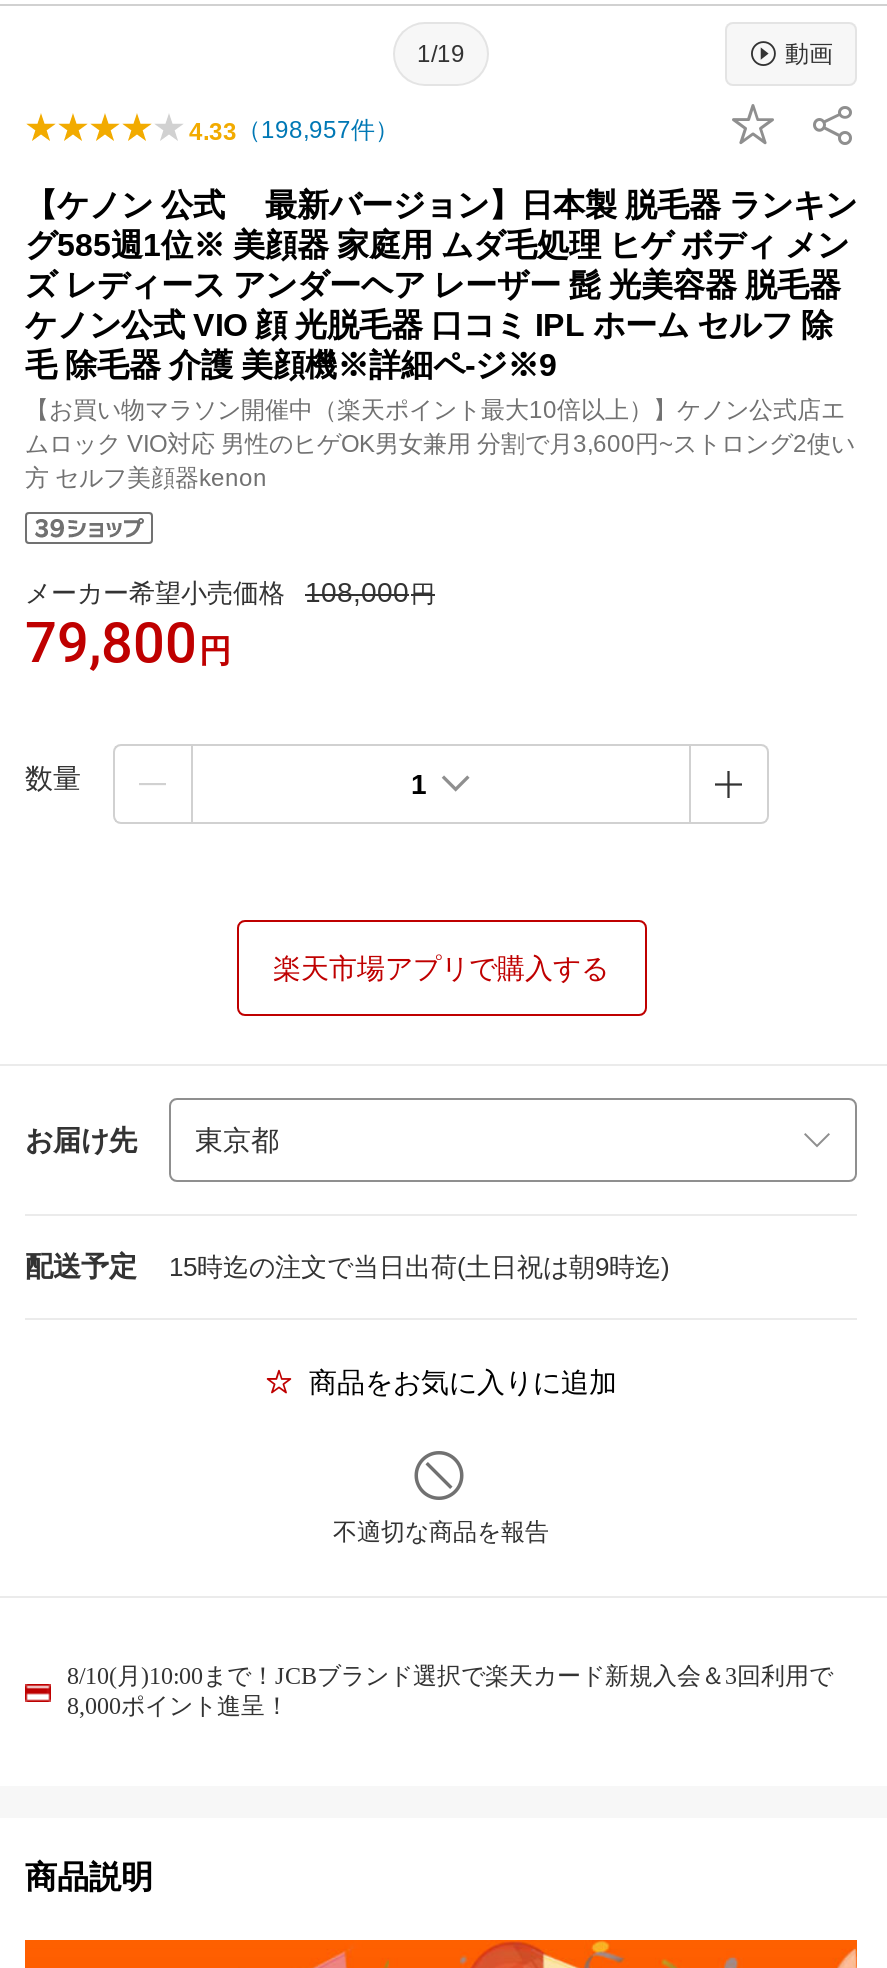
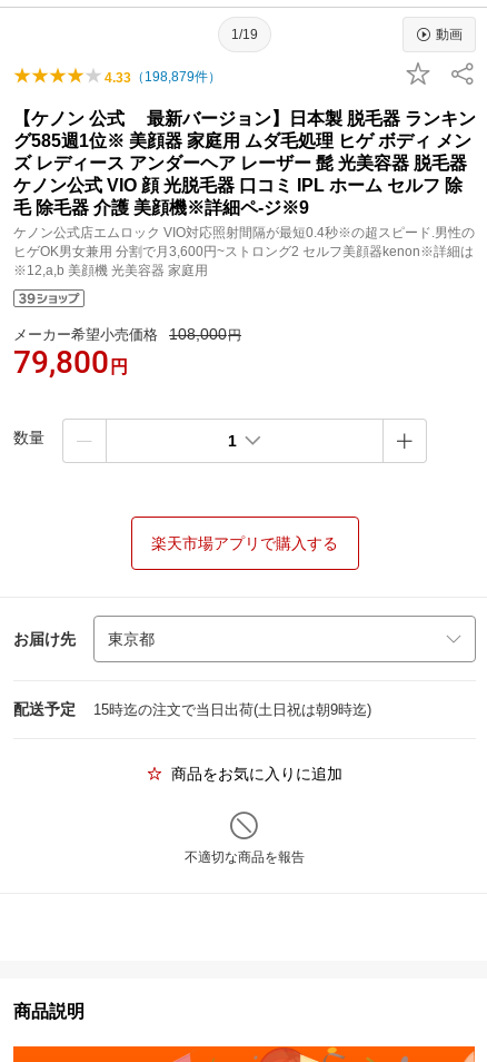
[189,116,399,146] 4.33（198,957件） -> [105,69,221,86] 4.33（198,879件）
[25,396,855,492] 【お買い物マラソン開催中（楽天ポイント最大10倍以上）】ケノン公式店エ | ムロック VIO対応 男性のヒゲOK男女兼用 分割で月3,600円~ストロング2使い | 方 セルフ美顔器kenon -> [13,225,475,278] ケノン公式店エムロック VIO対応照射間隔が最短0.4秒※の超スピード.男性の | ヒゲOK男女兼用 分割で月3,600円~ストロング2 セルフ美顔器kenon※詳細は | ※12,a,b 美顔機 光美容器 家庭用
[67,1662,833,1720] 8/10(月)10:00まで！JCBブランド選択で楽天カード新規入会＆3回利用で | 8,000ポイント進呈！ -> none

